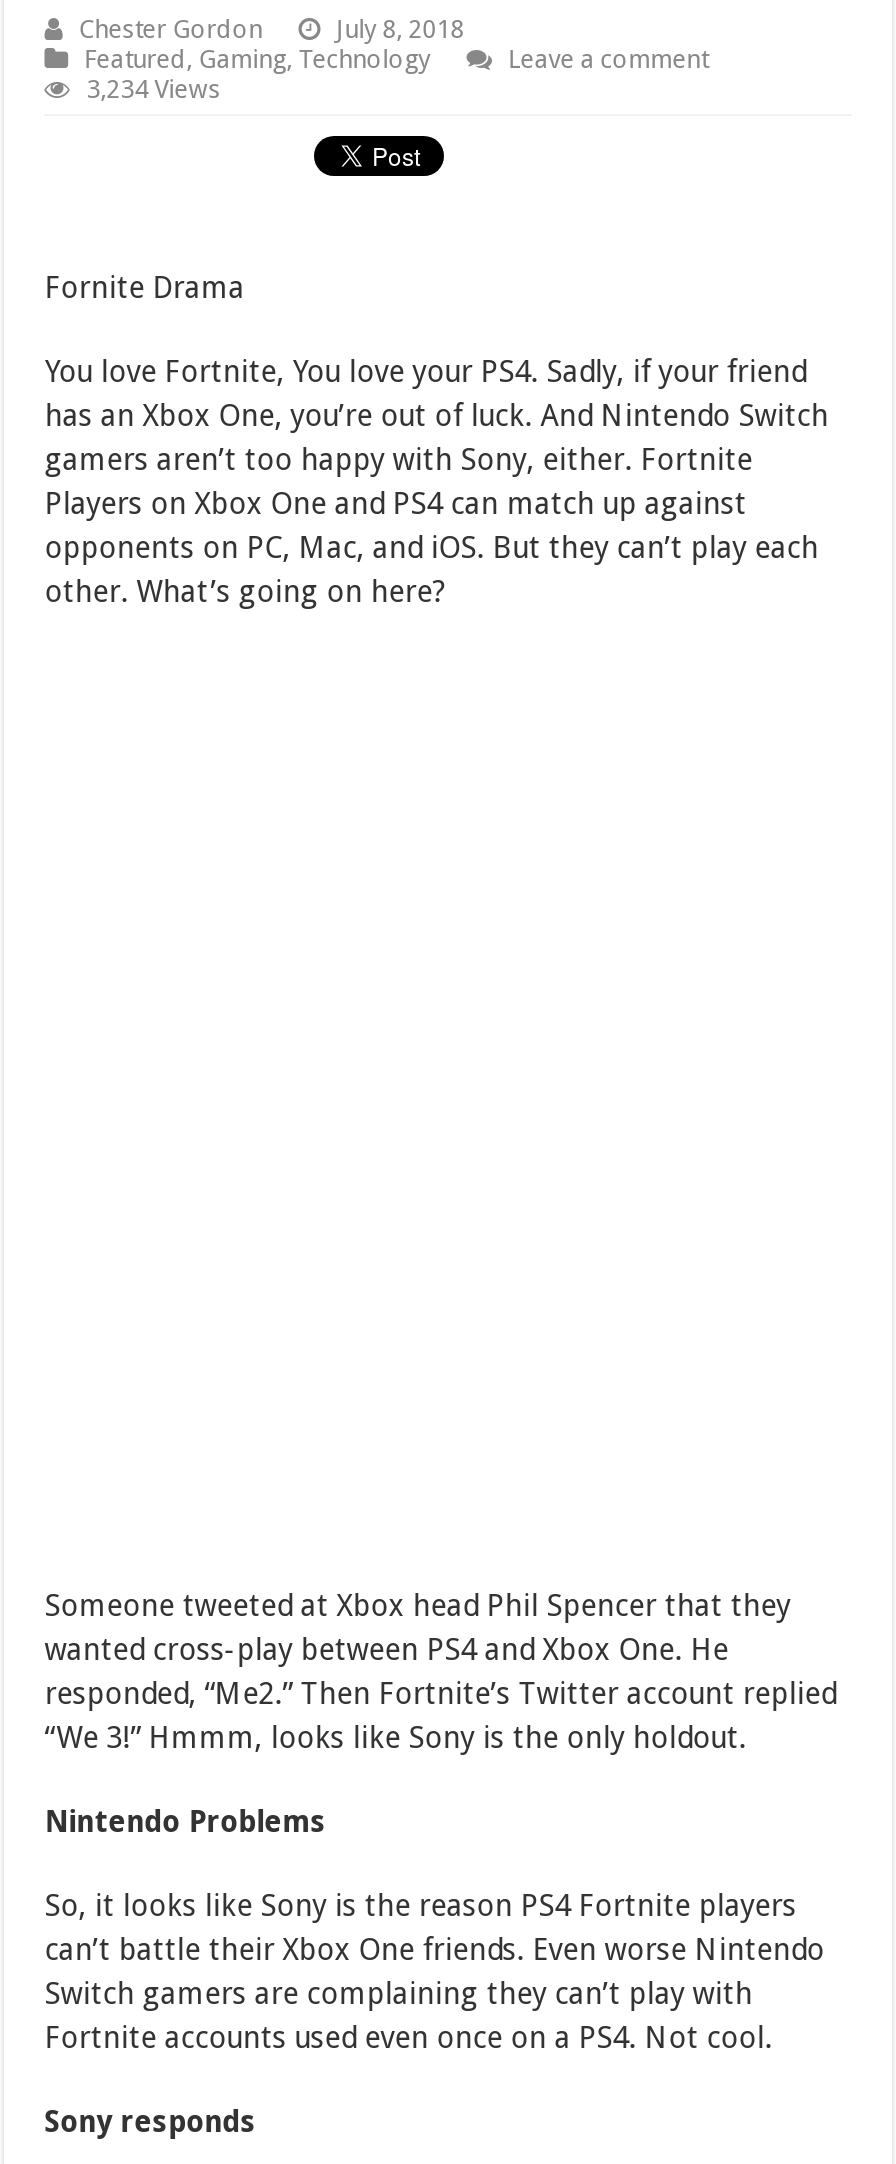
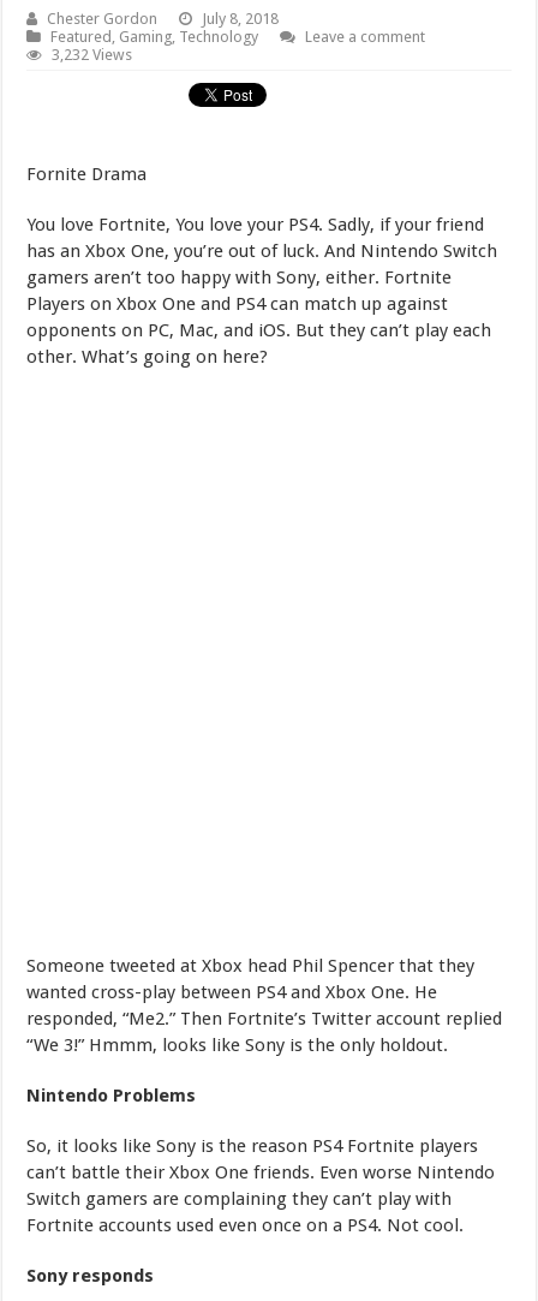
[86,73,220,103] 3,234 Views -> [52,45,132,63] 3,232 Views

